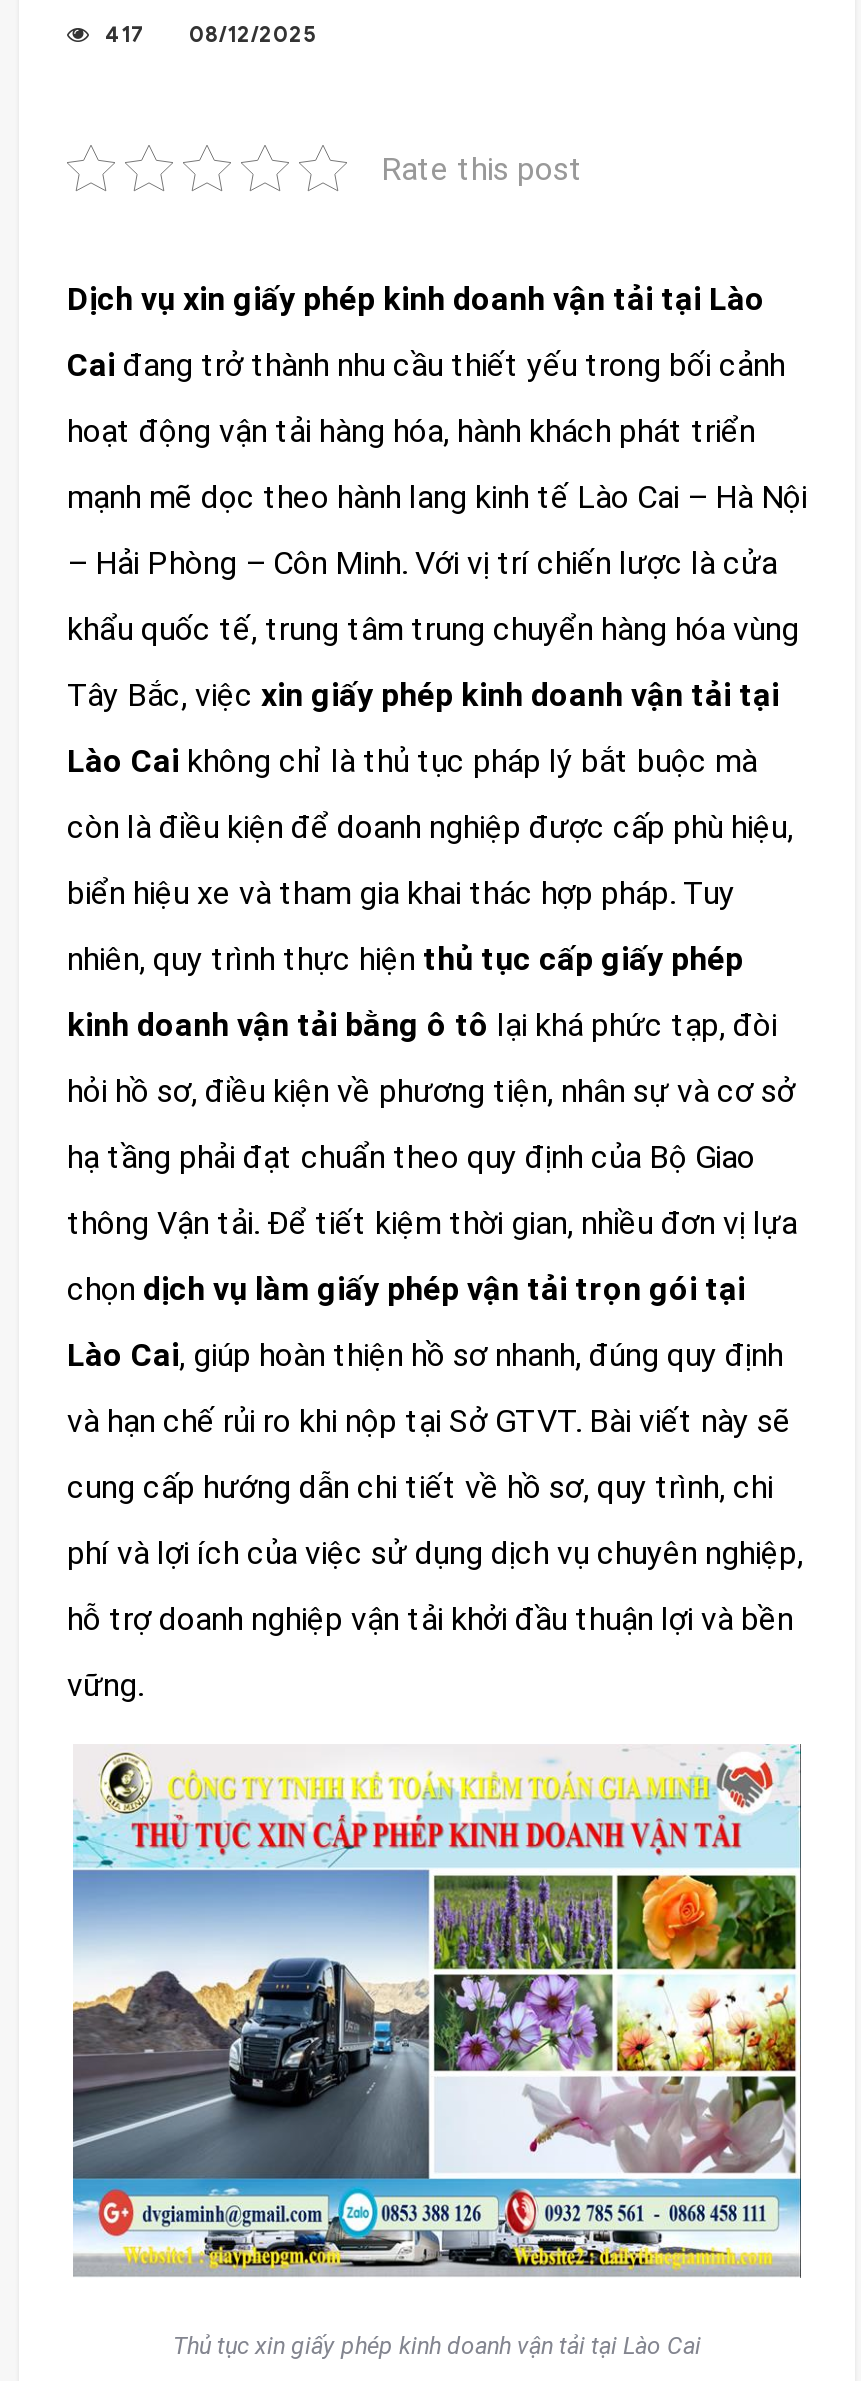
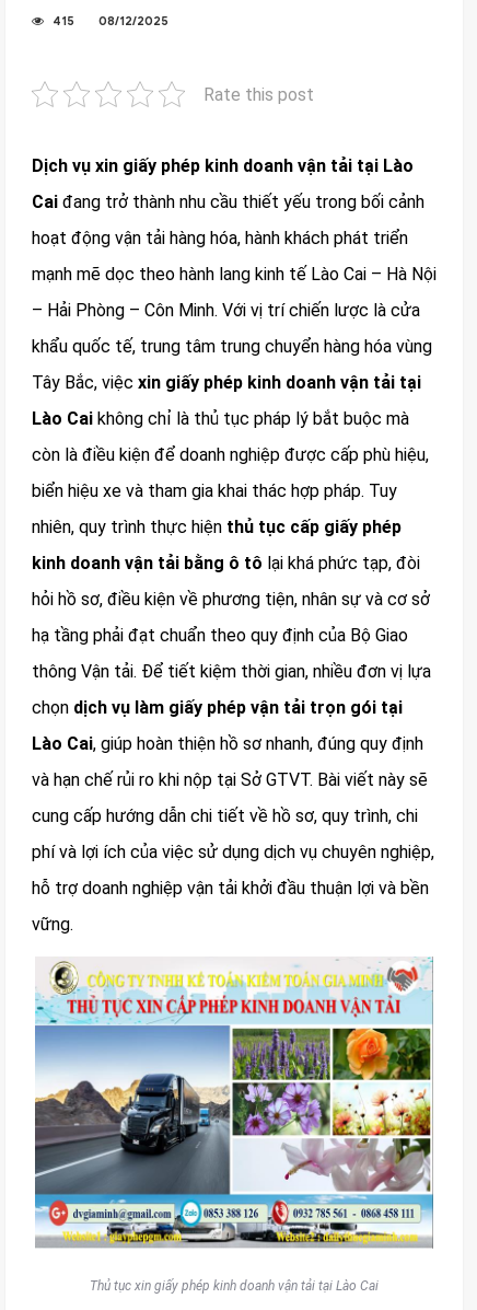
[105,20,317,48] 417 08/12/2025 -> [53,13,168,28] 415 08/12/2025

